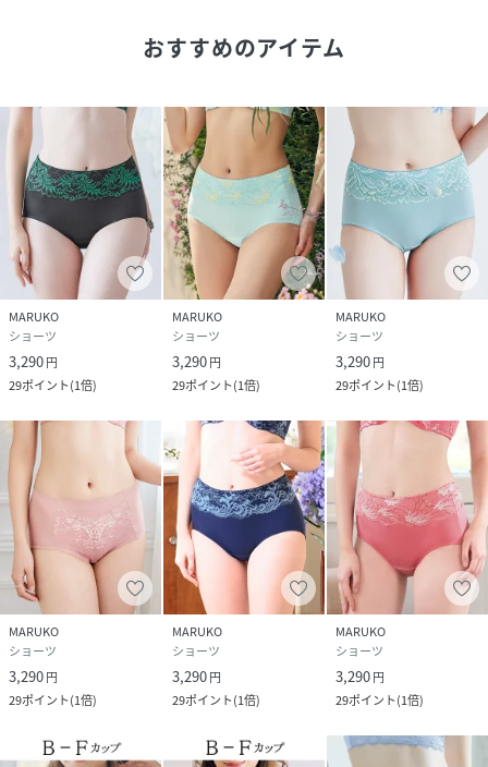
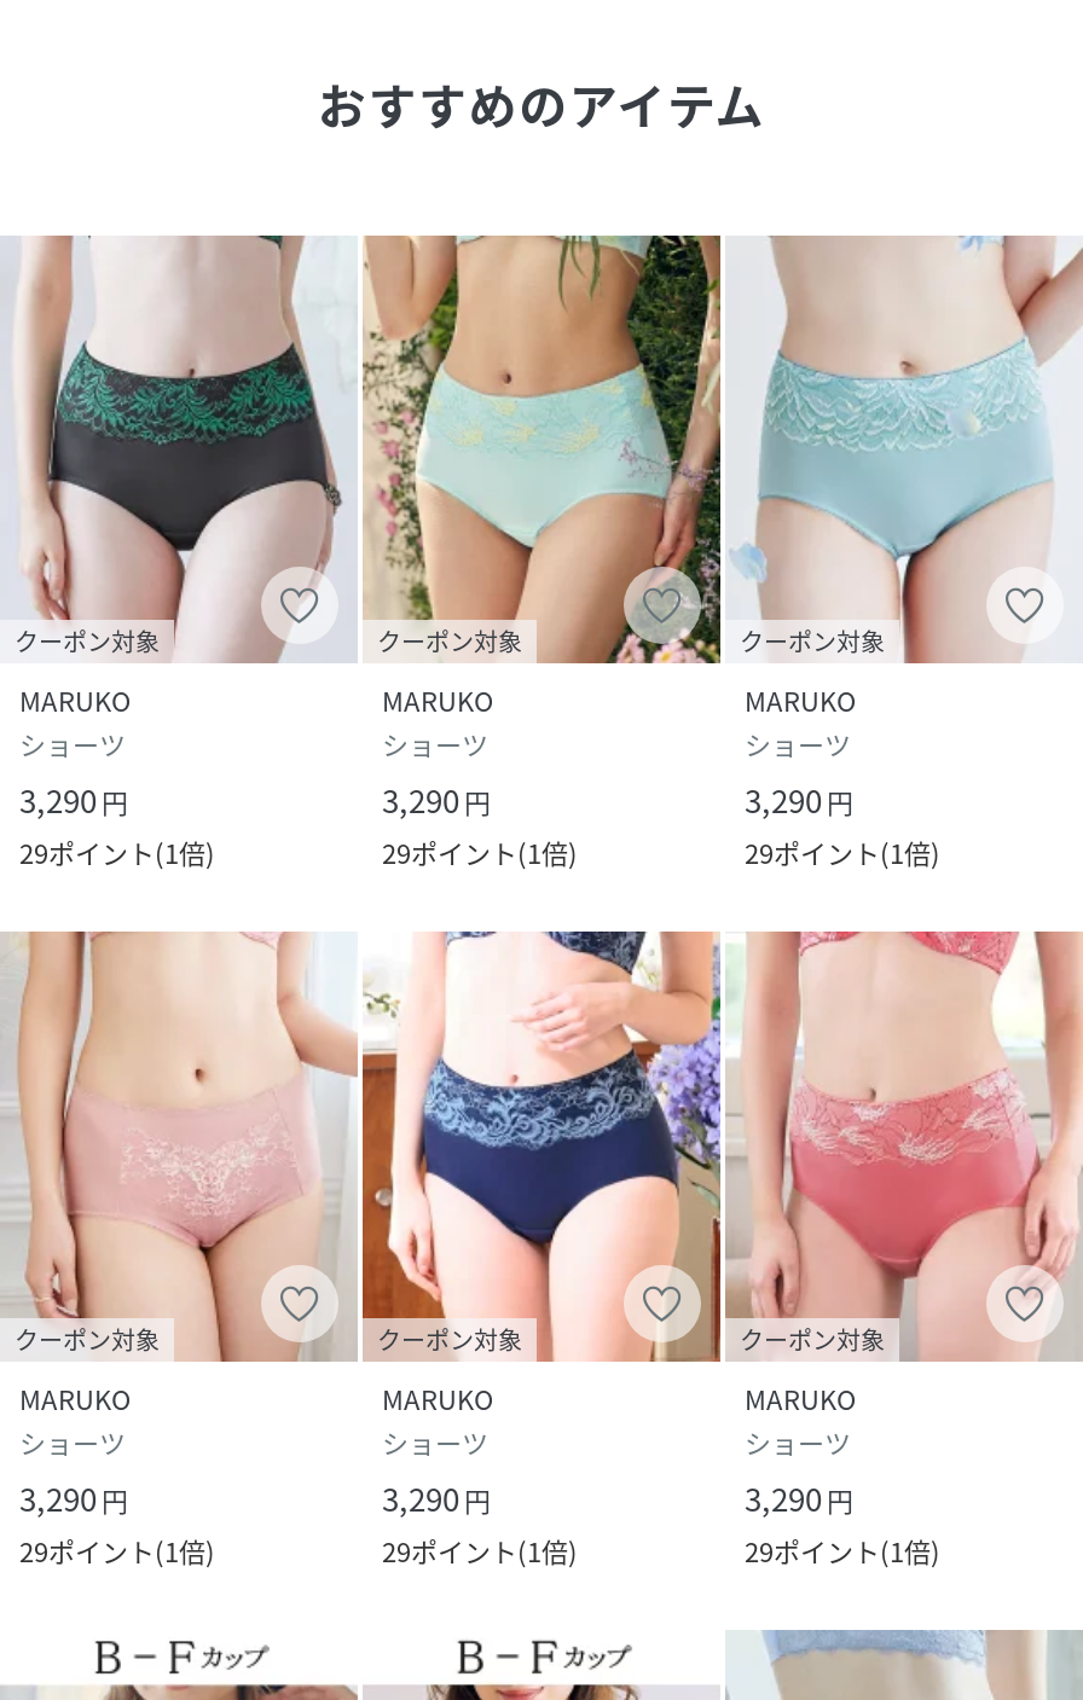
none -> [15,623,160,659] クーポン対象
none -> [377,623,522,659] クーポン対象
none -> [740,623,885,659] クーポン対象
none -> [15,1321,160,1357] クーポン対象
none -> [377,1321,522,1357] クーポン対象
none -> [740,1321,885,1357] クーポン対象

